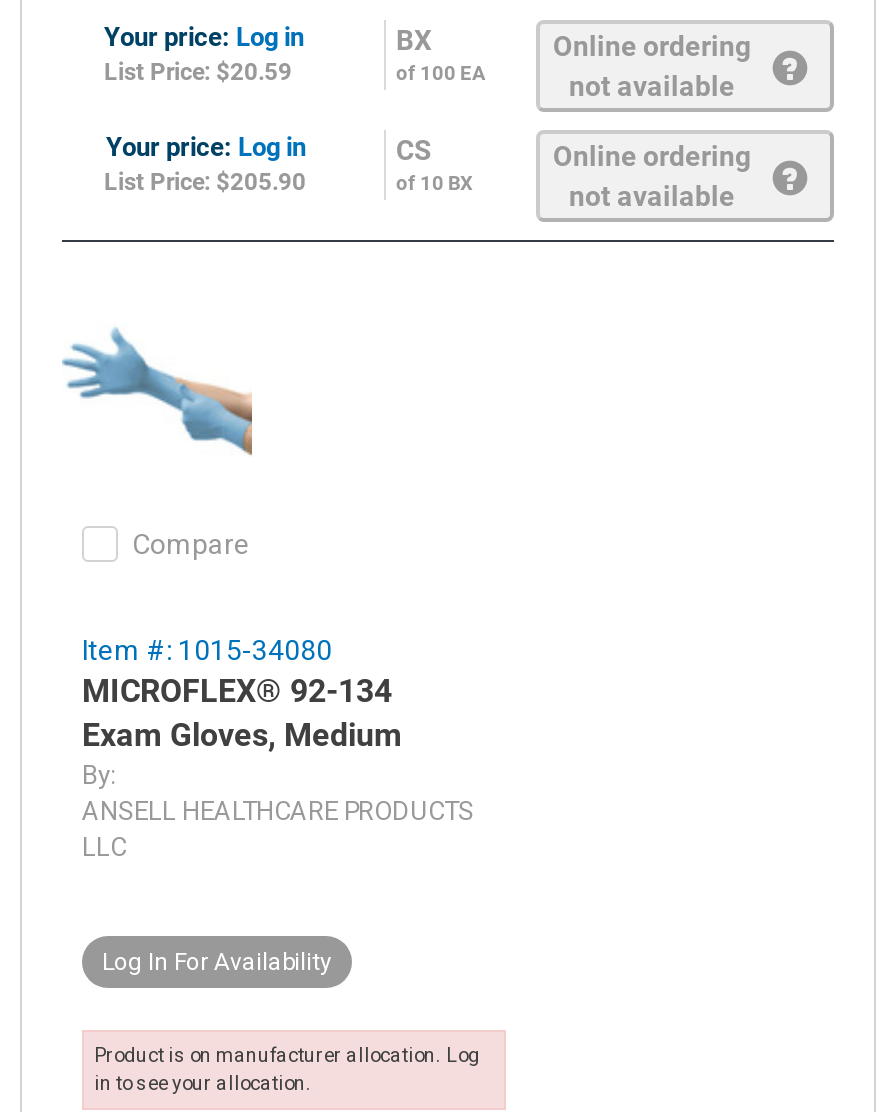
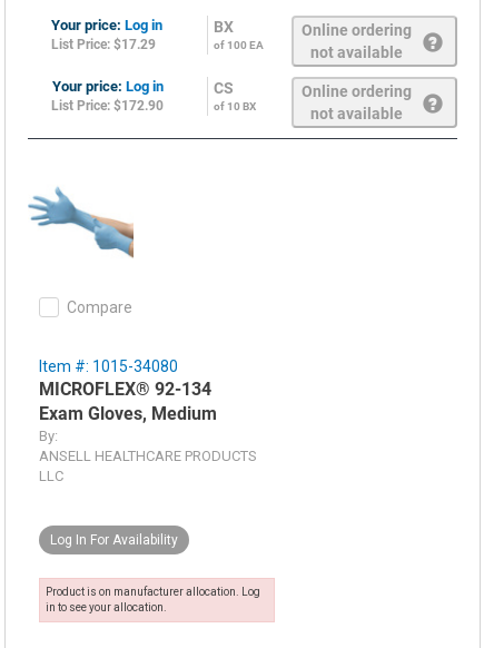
[104,58,292,86] List Price: $20.59 -> [51,37,156,52] List Price: $17.29
[104,168,306,196] List Price: $205.90 -> [51,98,164,114] List Price: $172.90

